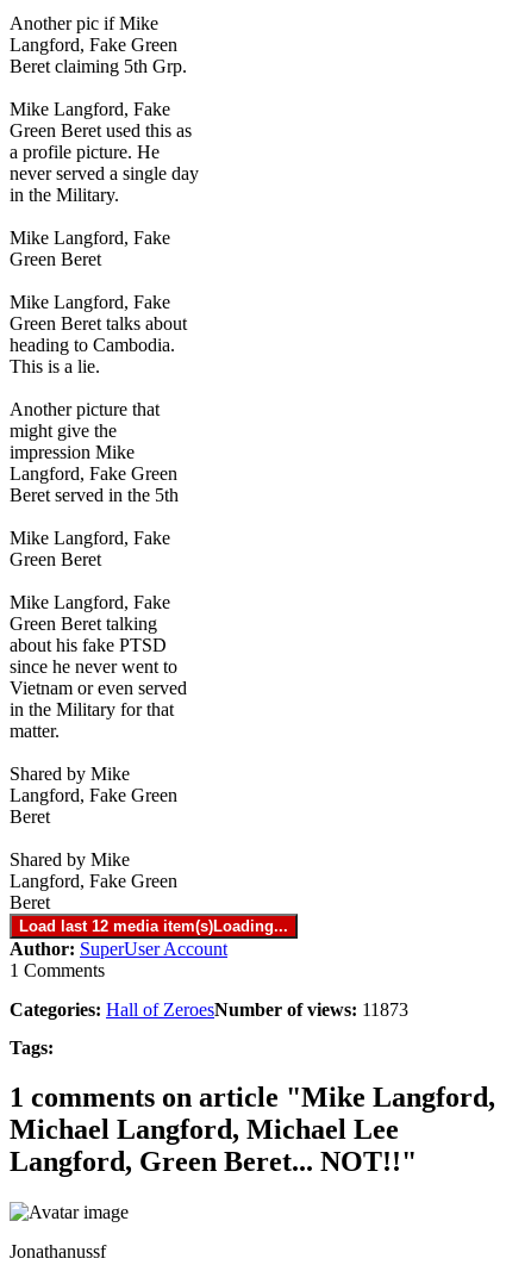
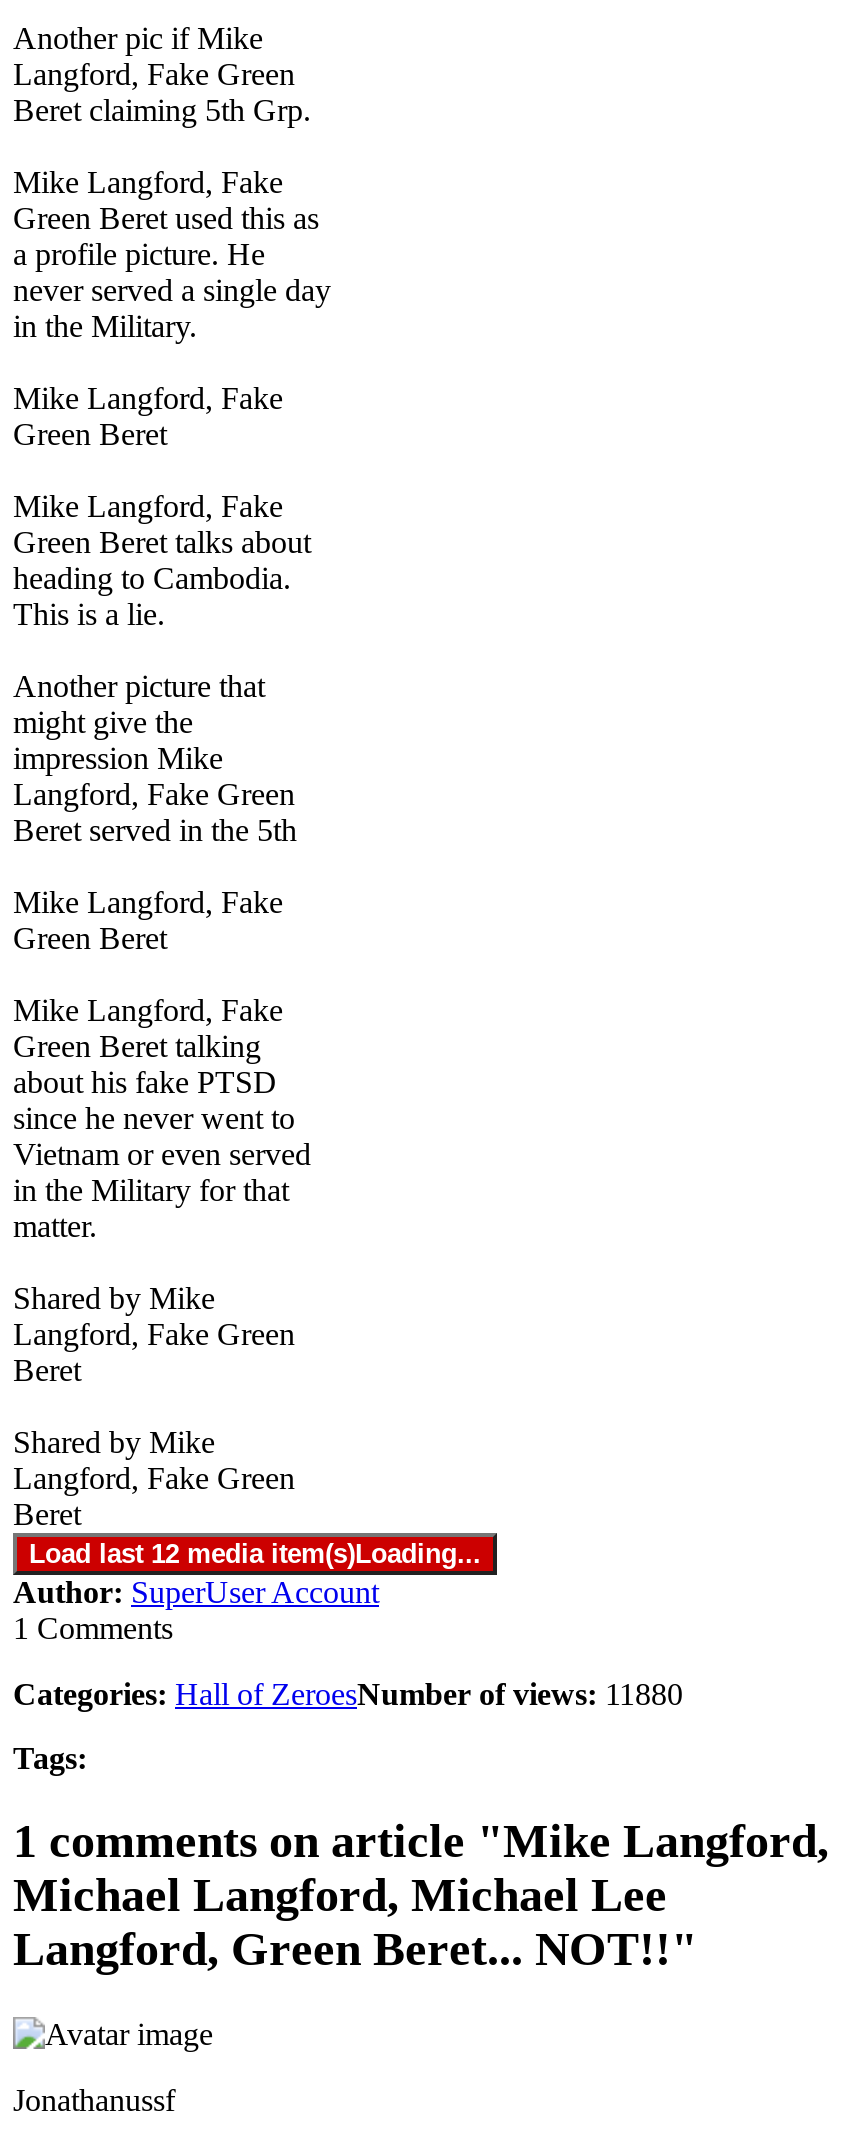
[10,1000,408,1020] Categories: Hall of ZeroesNumber of views: 11873 -> [13,1677,683,1711] Categories: Hall of ZeroesNumber of views: 11880

